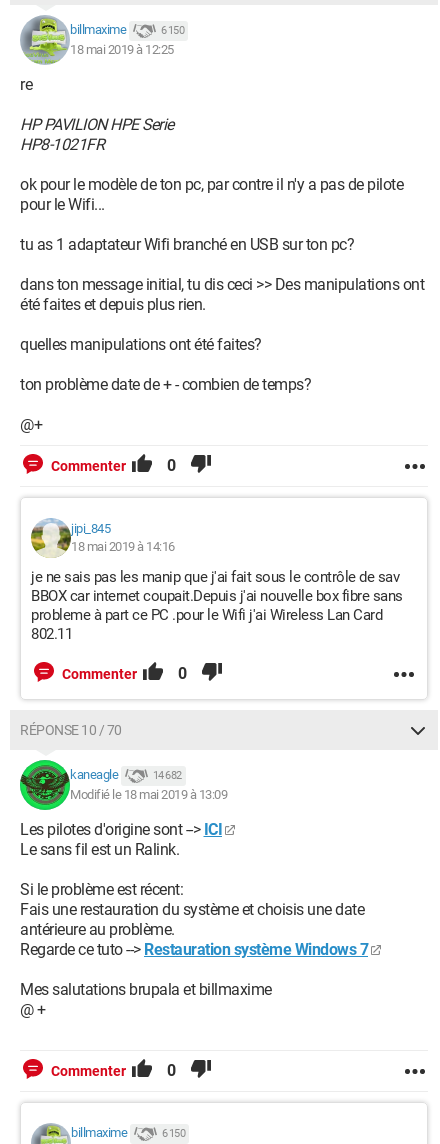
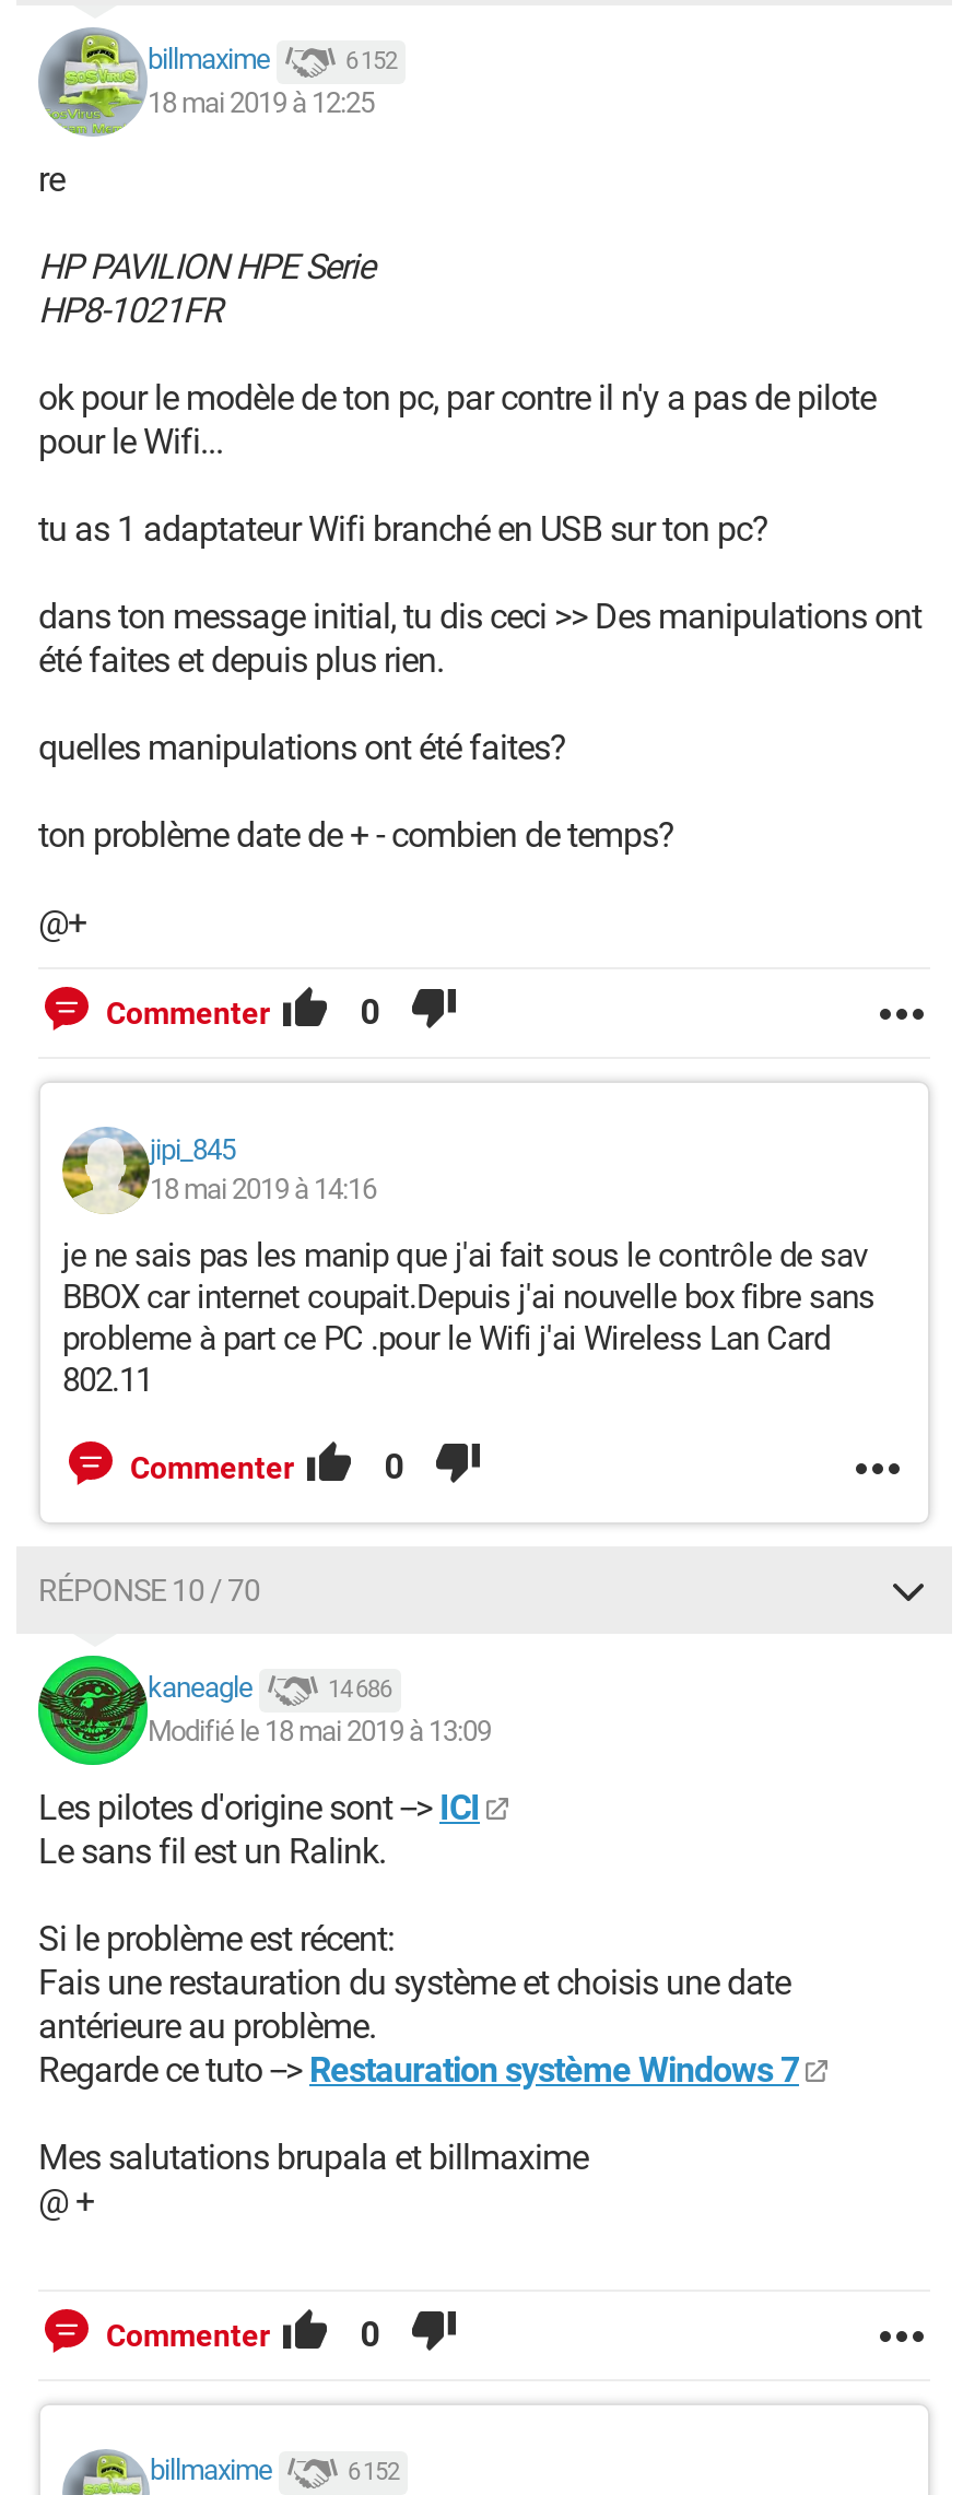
[160,24,184,37] 6 150 -> [345,47,397,75] 6 152
[152,769,181,782] 14 682 -> [328,1675,391,1704] 14 686
[161,1127,185,1140] 6 150 -> [348,2458,399,2486] 6 152

